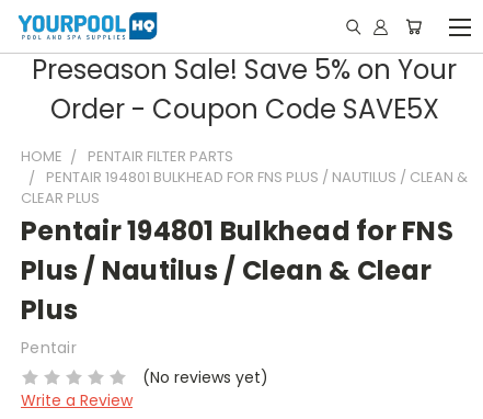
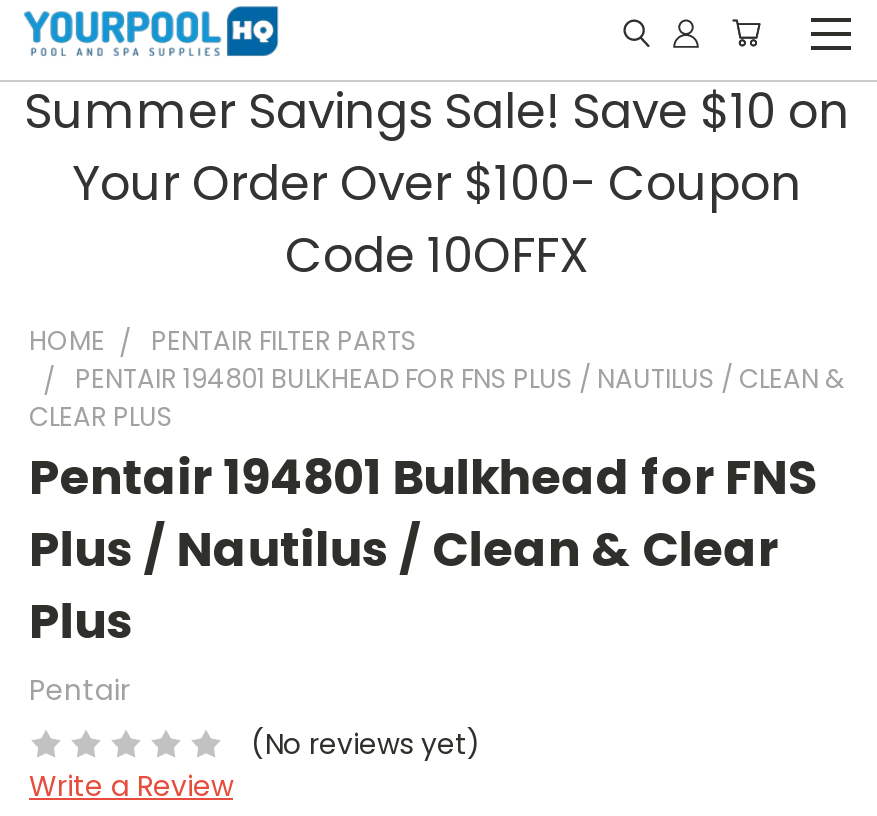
[32,52,457,127] Preseason Sale! Save 5% on Your | Order - Coupon Code SAVE5X -> [24,78,850,288] Summer Savings Sale! Save $10 on | Your Order Over $100- Coupon | Code 10OFFX

